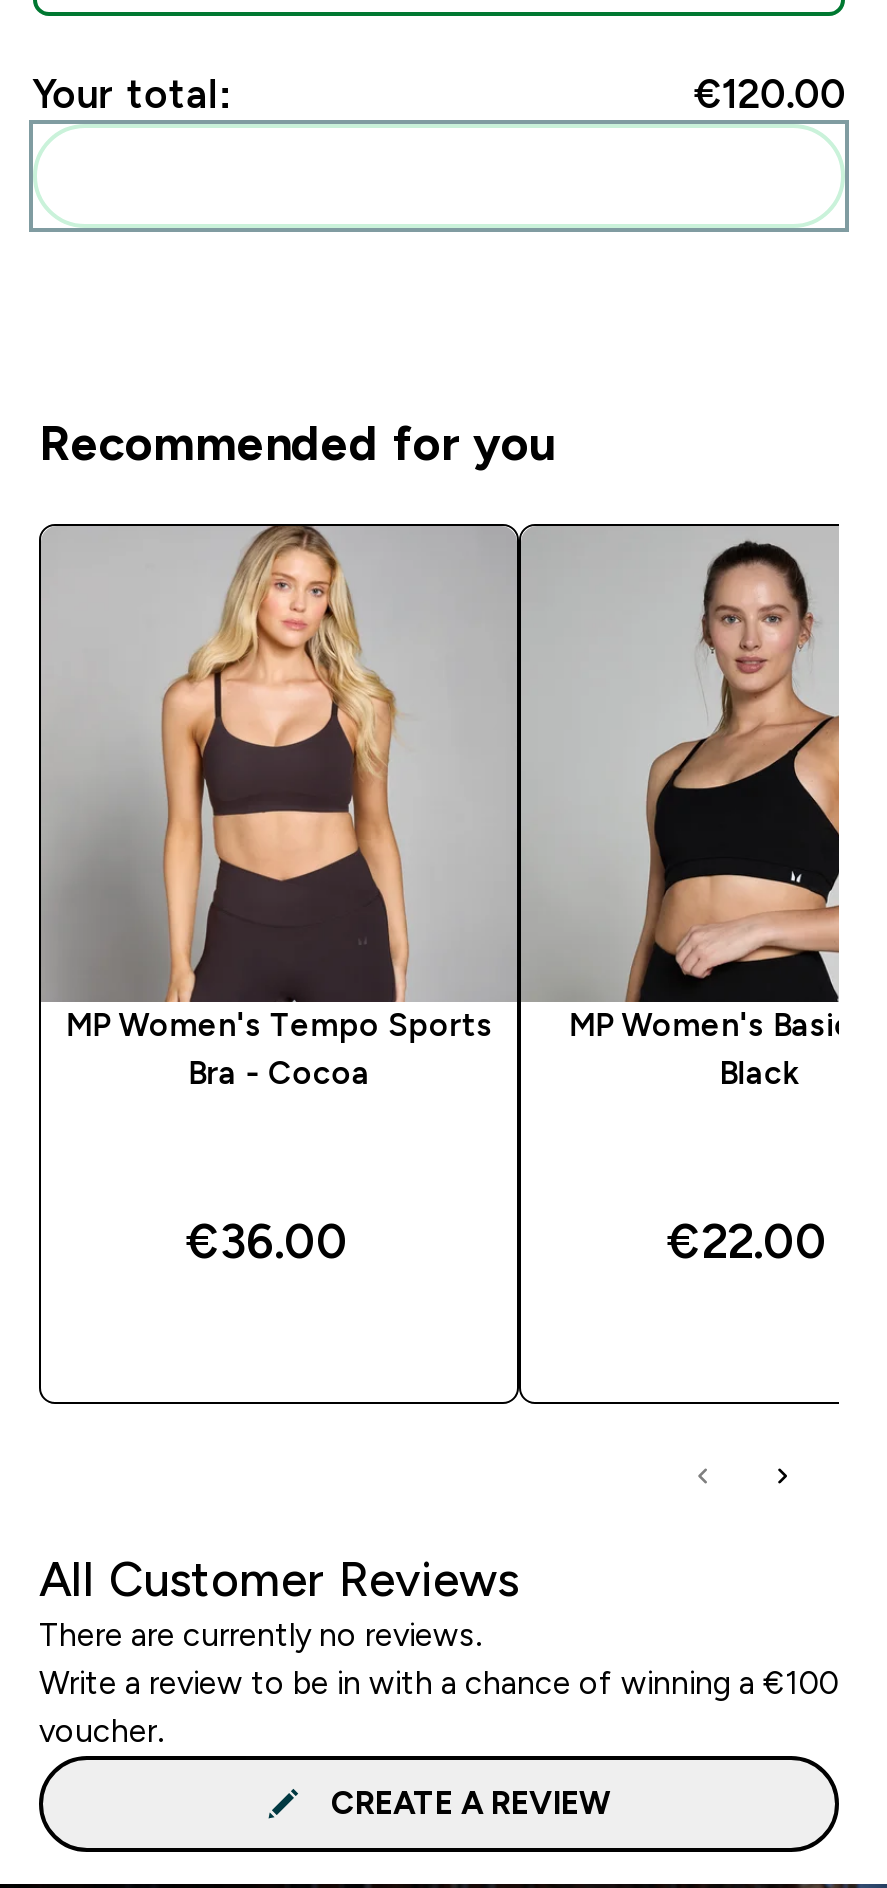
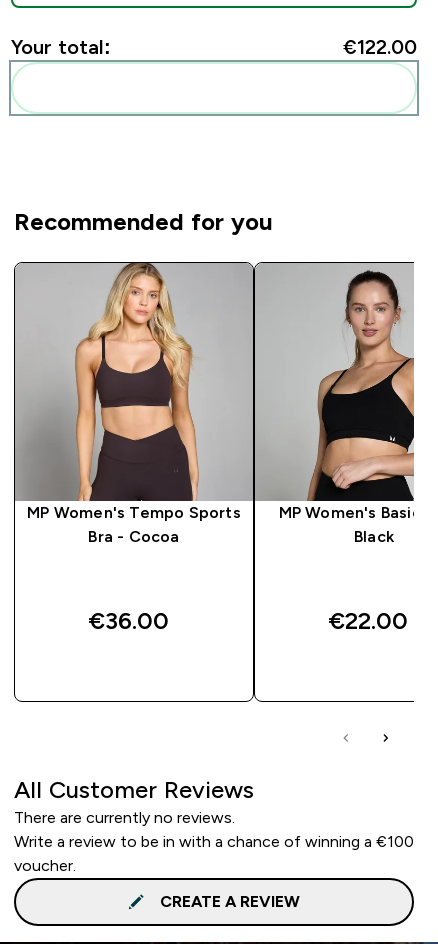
[693,71,845,115] €120.00 -> [343,36,417,58] €122.00

